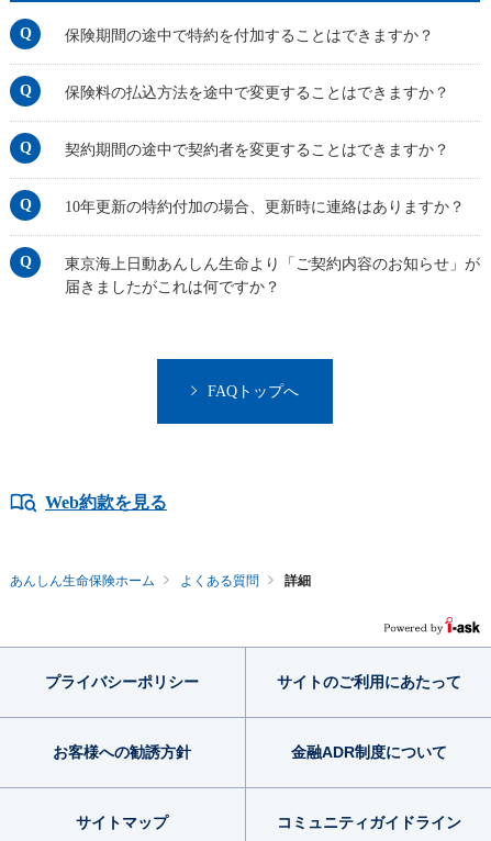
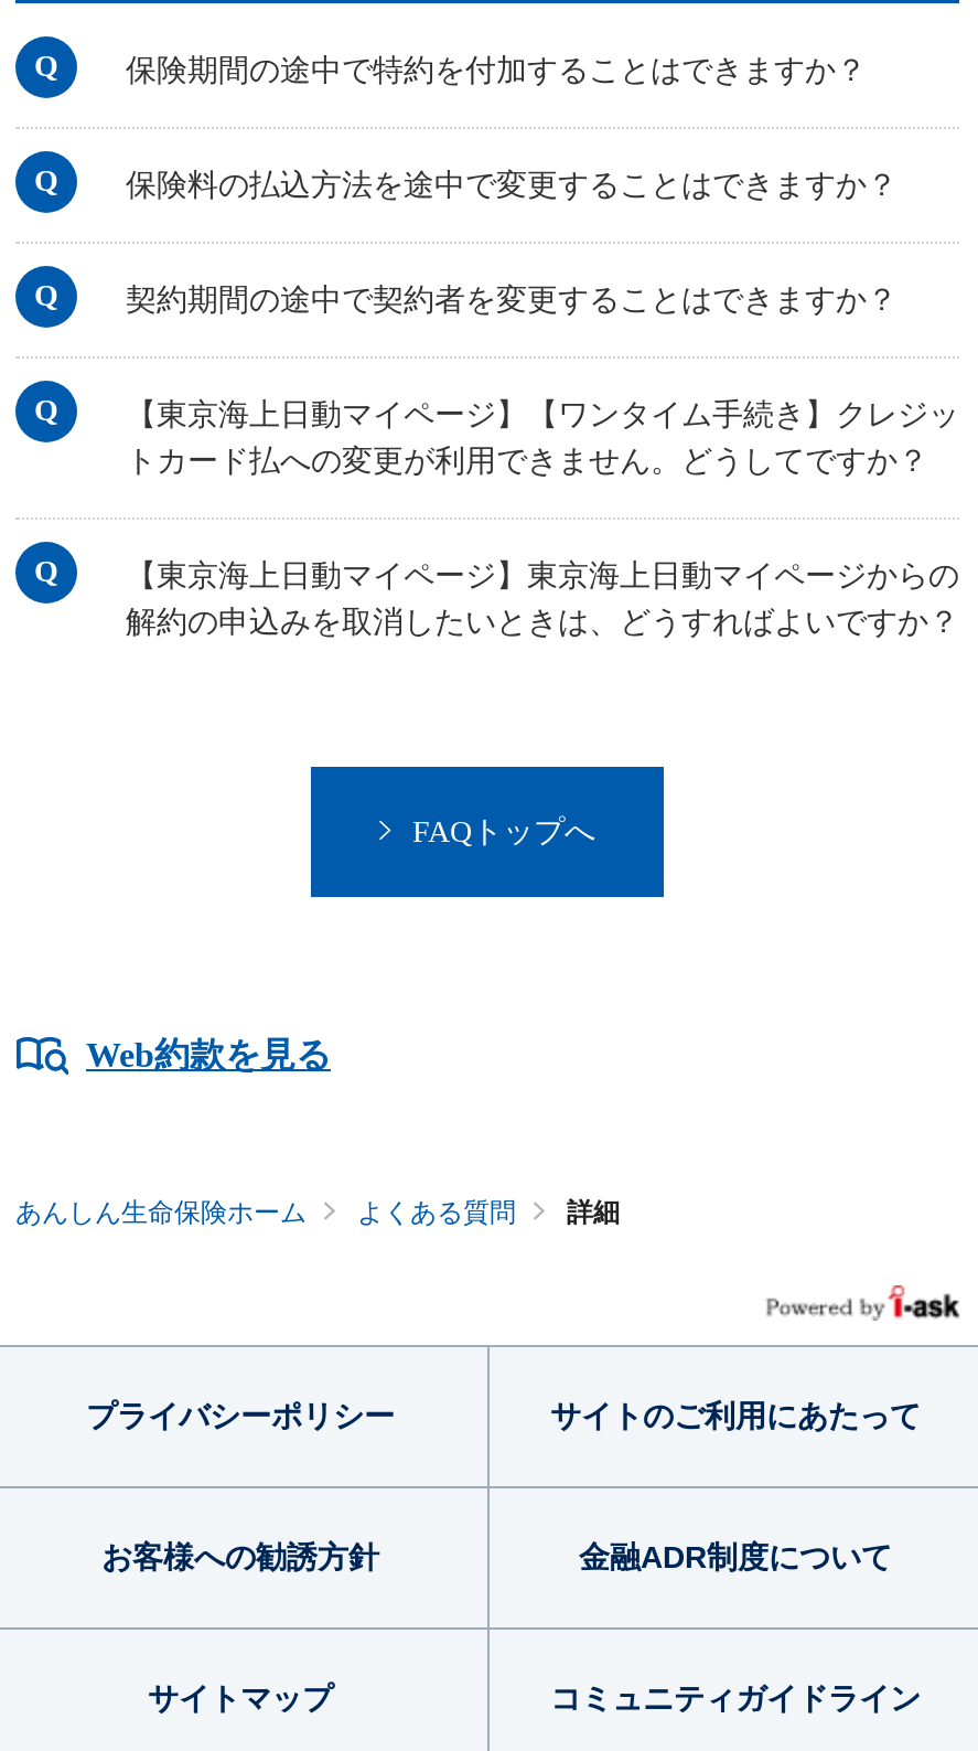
[65,199,465,215] 10年更新の特約付加の場合、更新時に連絡はありますか？ -> [126,398,959,478] 【東京海上日動マイページ】【ワンタイム手続き】クレジッ | トカード払への変更が利用できません。どうしてですか？
[65,256,480,295] 東京海上日動あんしん生命より「ご契約内容のお知らせ」が | 届きましたがこれは何ですか？ -> [126,559,959,639] 【東京海上日動マイページ】東京海上日動マイページからの | 解約の申込みを取消したいときは、どうすればよいですか？

